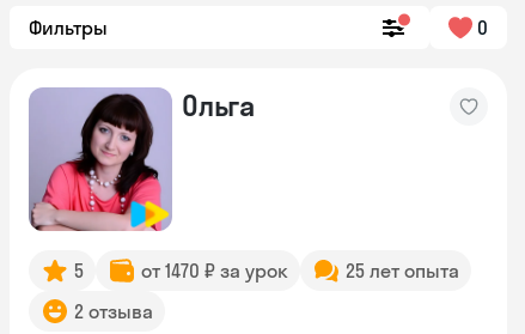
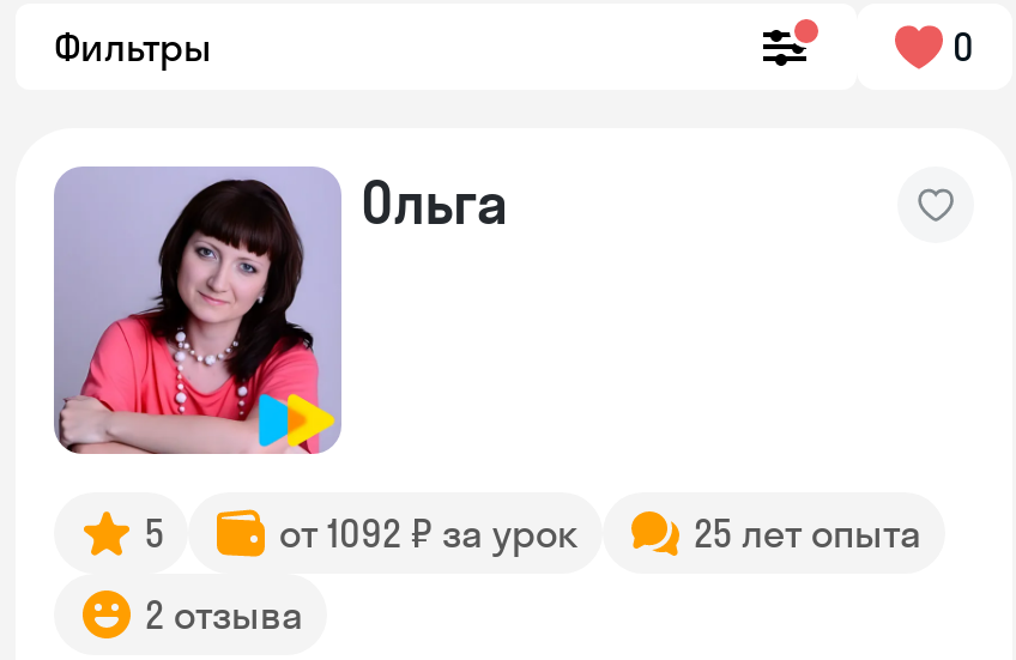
[141,259,288,283] от 1470 ₽ за урок -> [279,509,579,557] от 1092 ₽ за урок

